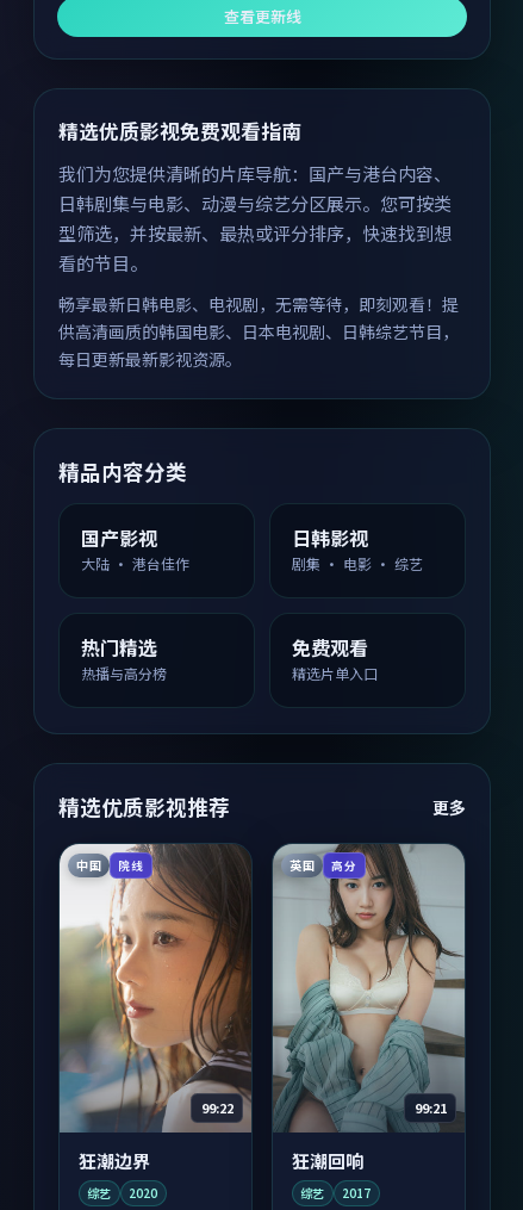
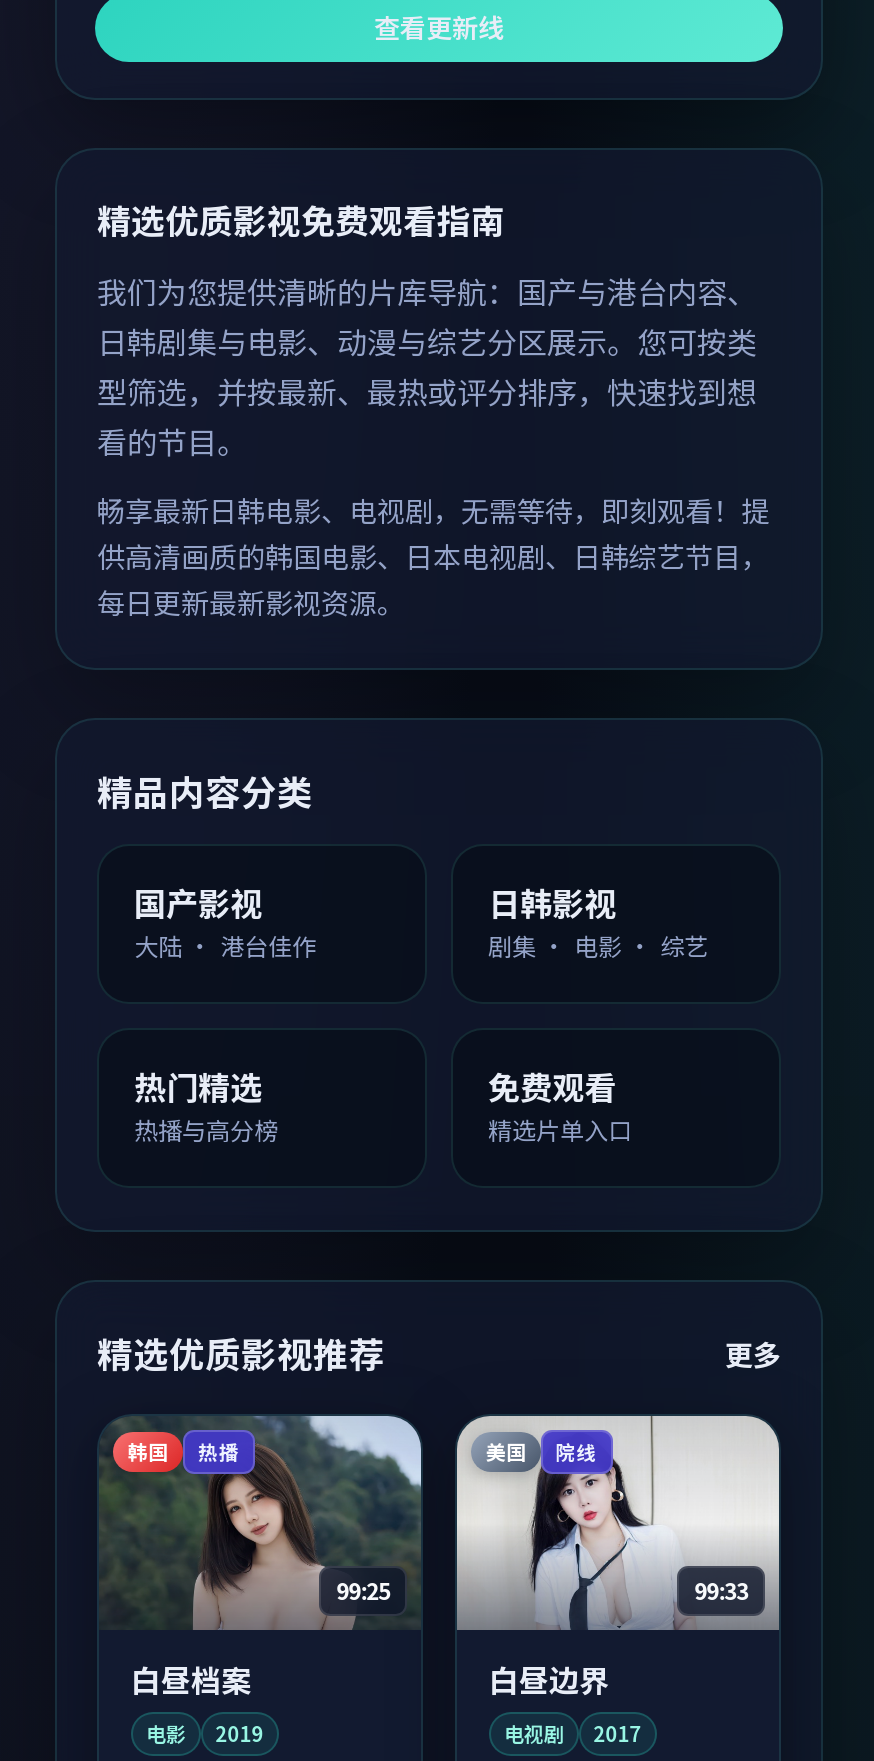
[58,843,251,1133] [image] | 中国 | 院线 -> [99,1414,423,1630] [image] | 韩国 | 热播
[272,844,466,1133] [image] | 英国 | 高分 -> [457,1414,779,1632] [image] | 美国 | 院线
[201,1098,233,1117] 99:22 -> [336,1574,390,1606] 99:25
[414,1098,446,1117] 99:21 -> [694,1574,748,1606] 99:33
[79,1148,157,1202] 狂潮边界 | 综艺 | 2020 -> [131,1657,263,1748] 白昼档案 | 电影 | 2019
[292,1148,363,1202] 狂潮回响 | 综艺 -> [489,1657,609,1748] 白昼边界 | 电视剧

